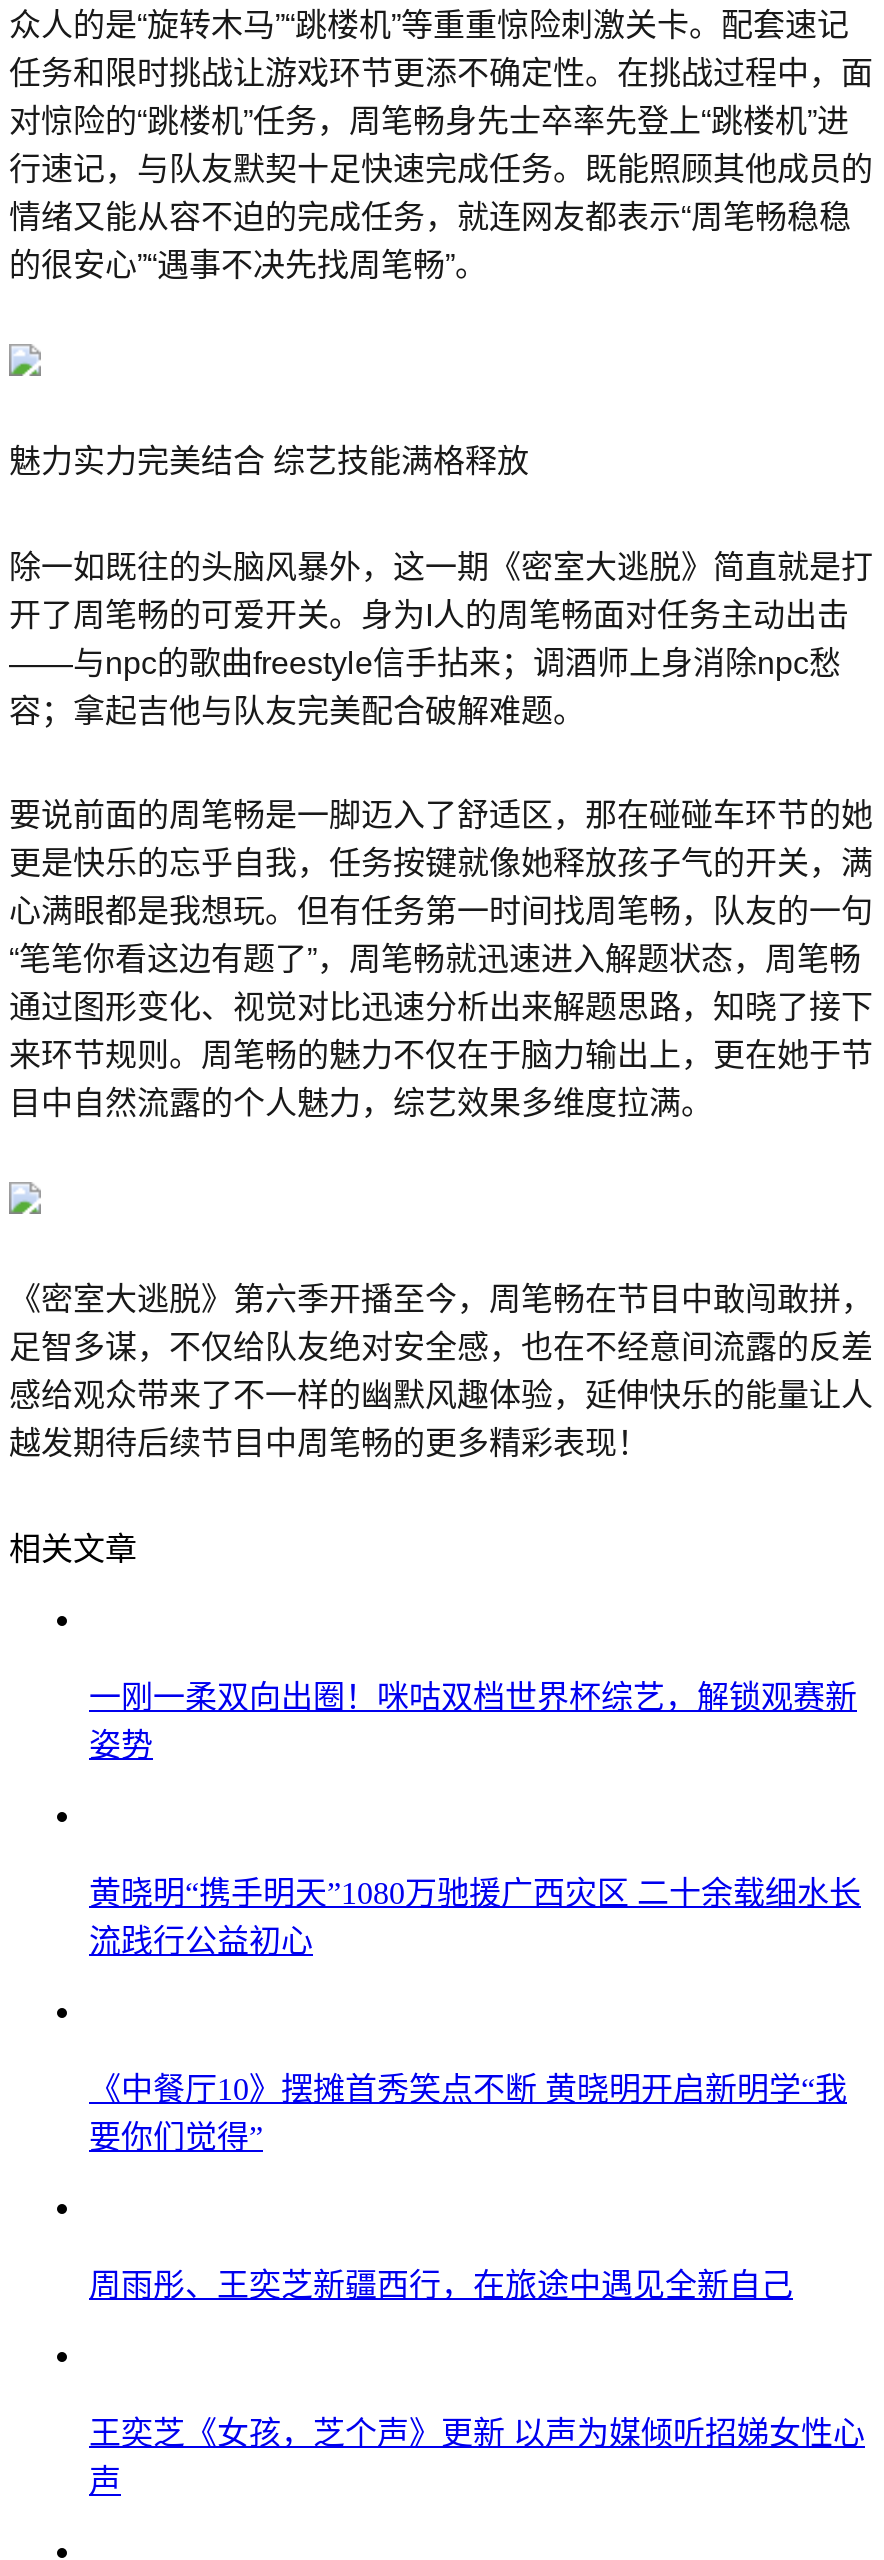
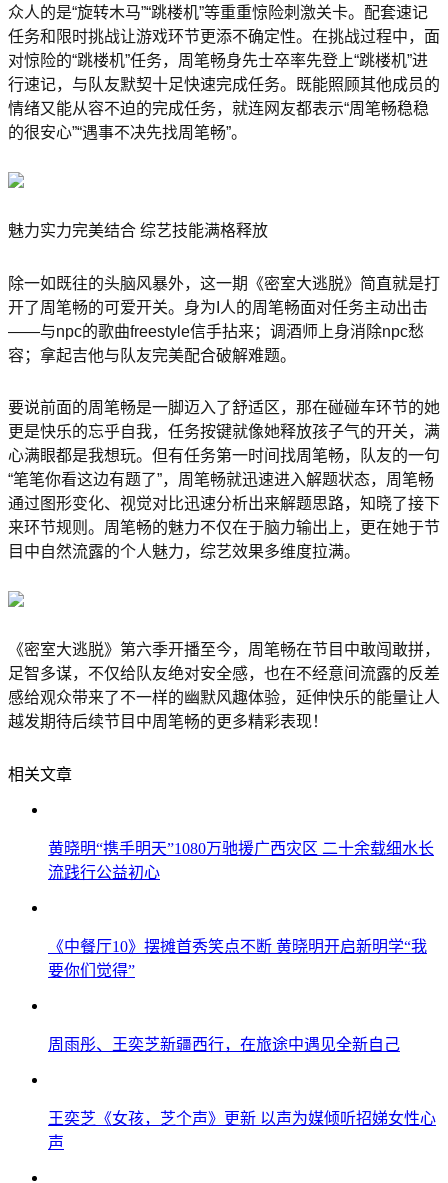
[89,1679,857,1761] 一刚一柔双向出圈！咪咕双档世界杯综艺，解锁观赛新 | 姿势 -> none

